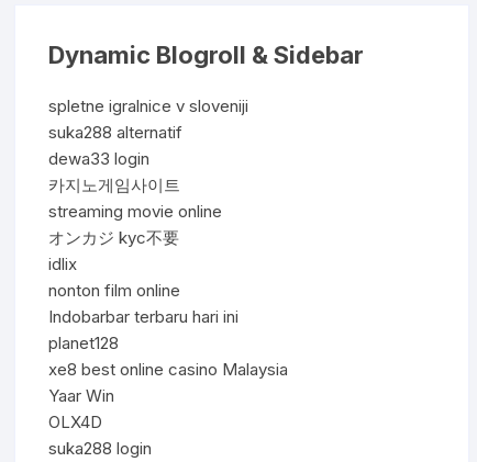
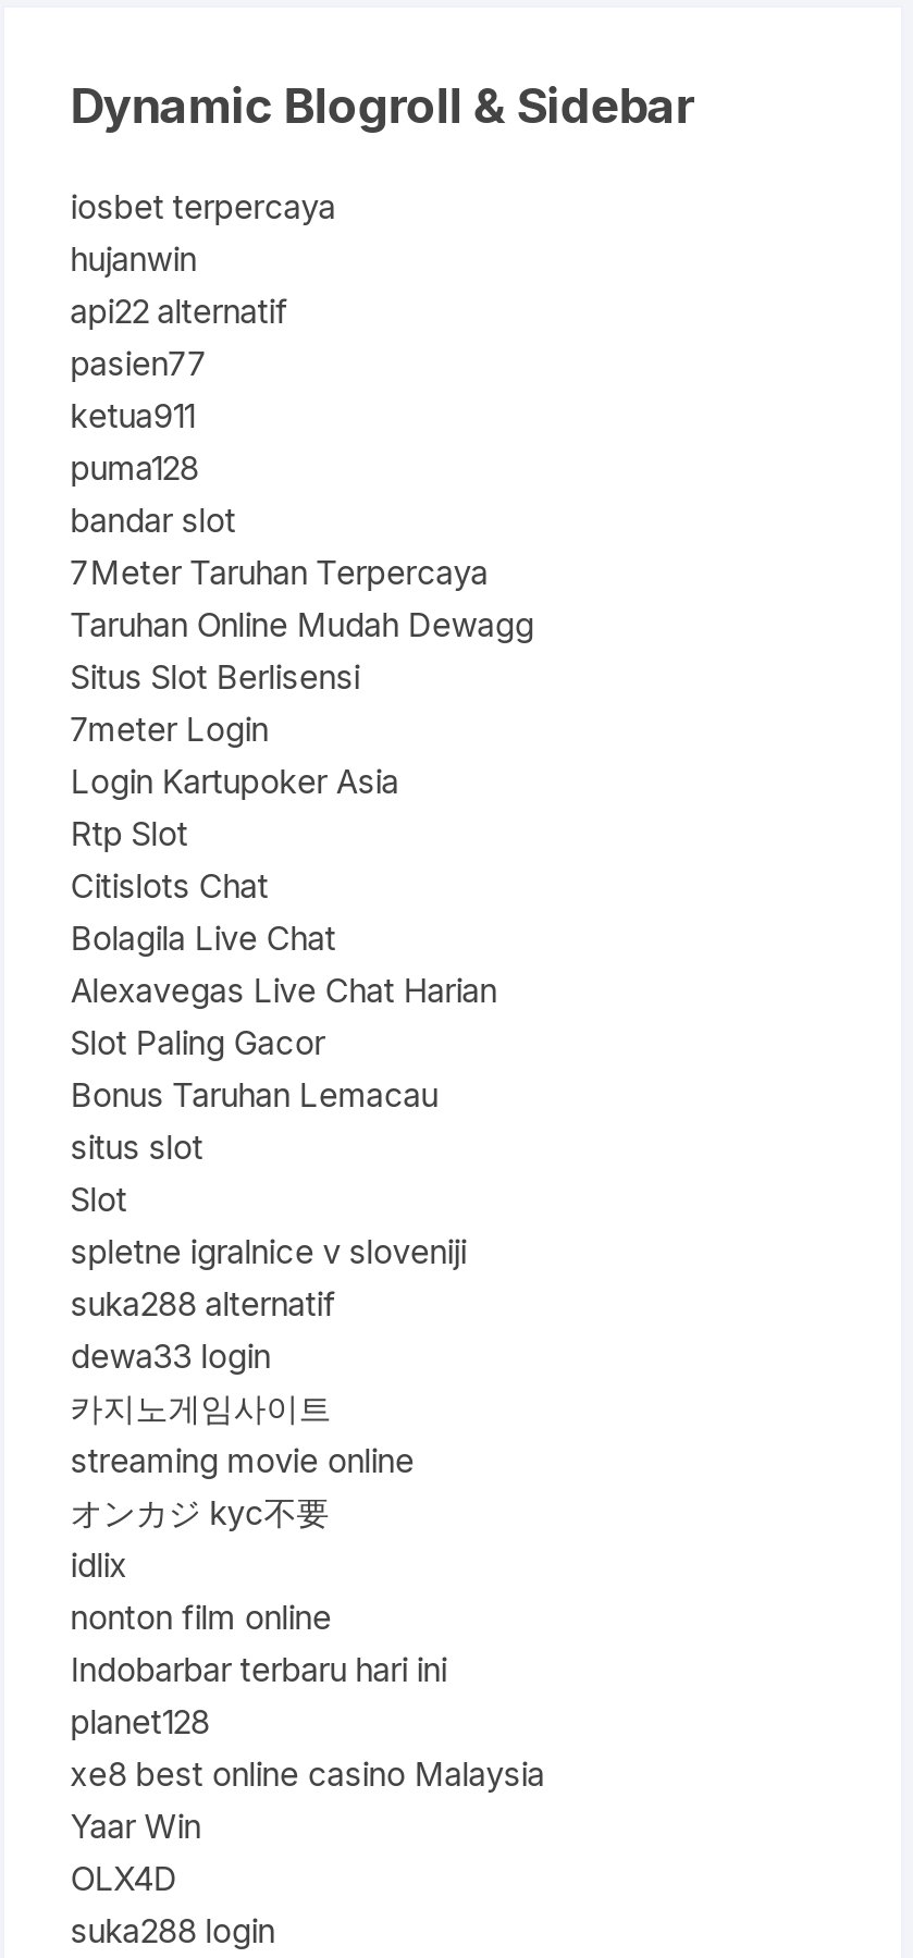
none -> [70,186,534,1220] iosbet terpercaya | hujanwin | api22 alternatif | pasien77 | ketua911 | puma128 | bandar slot | 7Meter Taruhan Terpercaya | Taruhan Online Mudah Dewagg | Situs Slot Berlisensi | 7meter Login | Login Kartupoker Asia | Rtp Slot | Citislots Chat | Bolagila Live Chat | Alexavegas Live Chat Harian | Slot Paling Gacor | Bonus Taruhan Lemacau | situs slot | Slot

